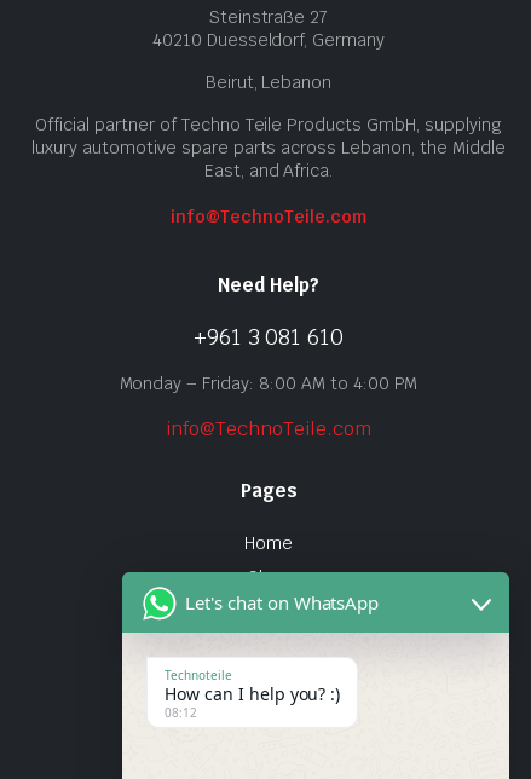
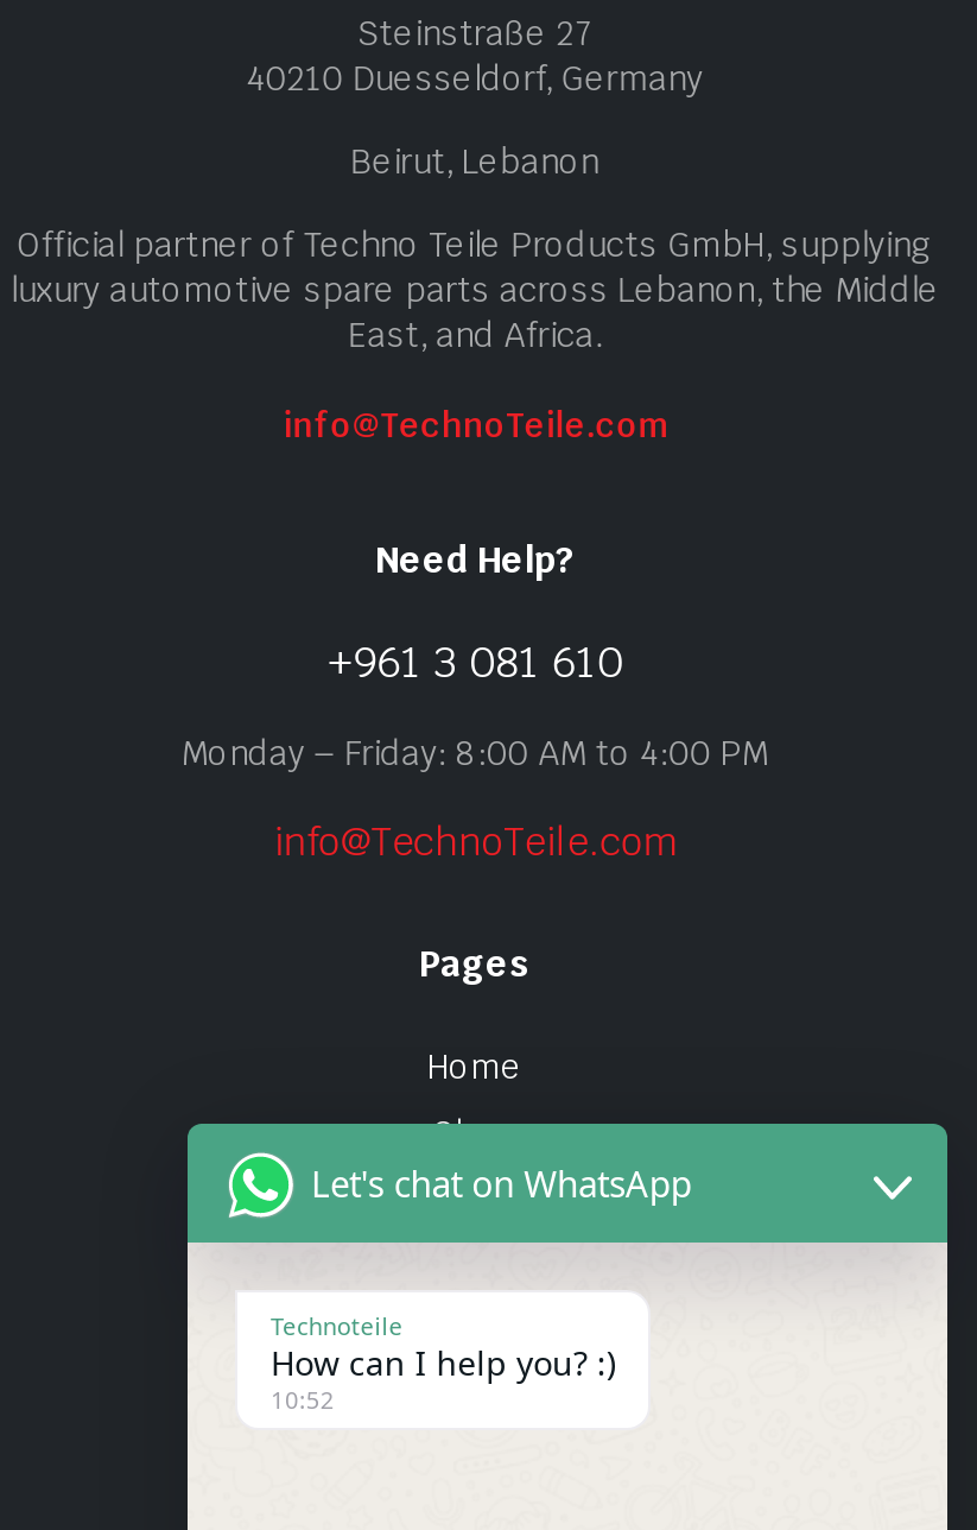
[165,704,197,721] 08:12 -> [271,1383,335,1416] 10:52

